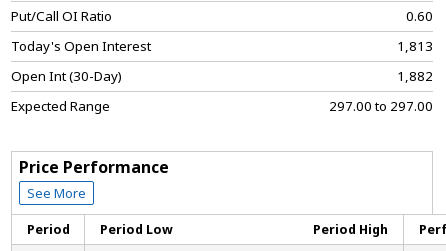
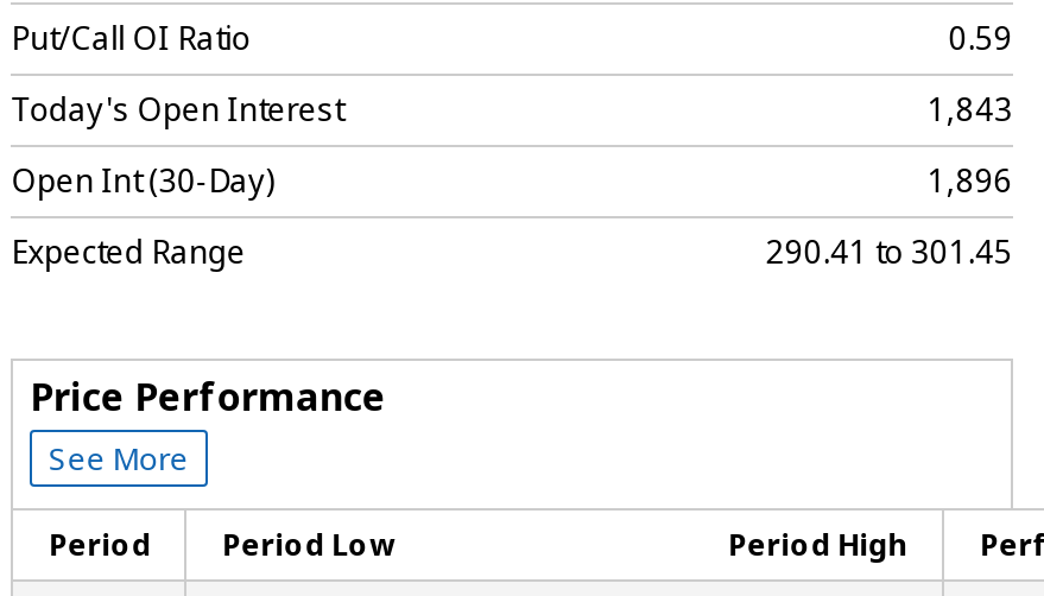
[406,7,433,25] 0.60 -> [949,16,1013,58] 0.59
[397,37,433,55] 1,813 -> [927,87,1013,130] 1,843
[397,67,433,85] 1,882 -> [927,158,1013,201] 1,896
[329,97,433,115] 297.00 to 297.00 -> [766,229,1013,272] 290.41 to 301.45

